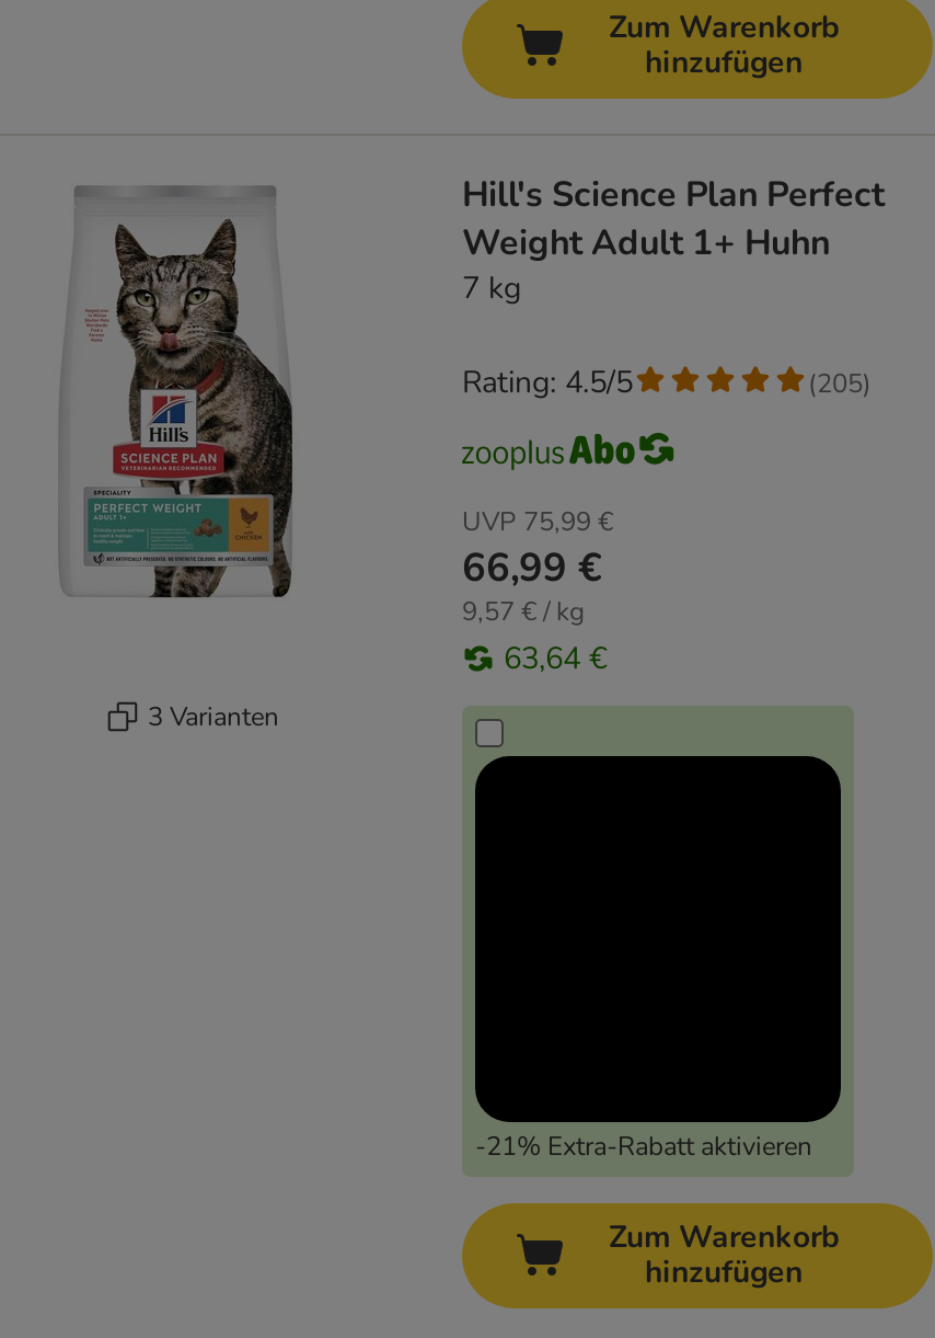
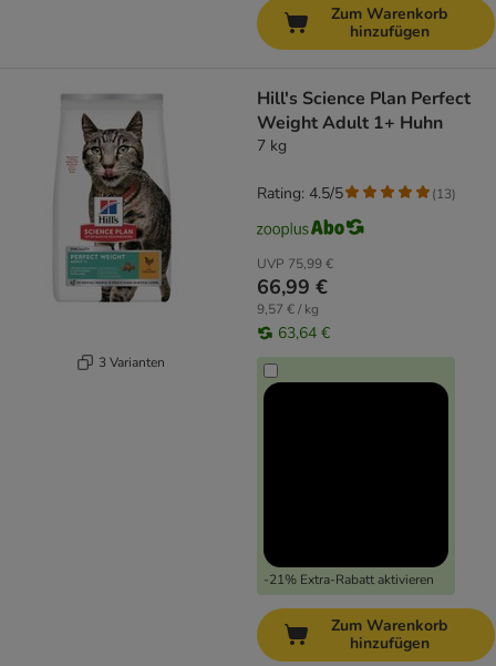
[808,365,871,400] (205) -> [432,185,456,202] (13)

